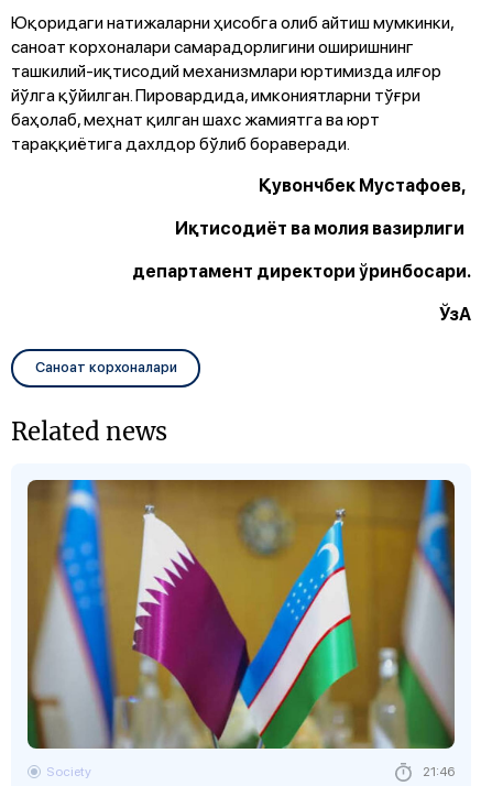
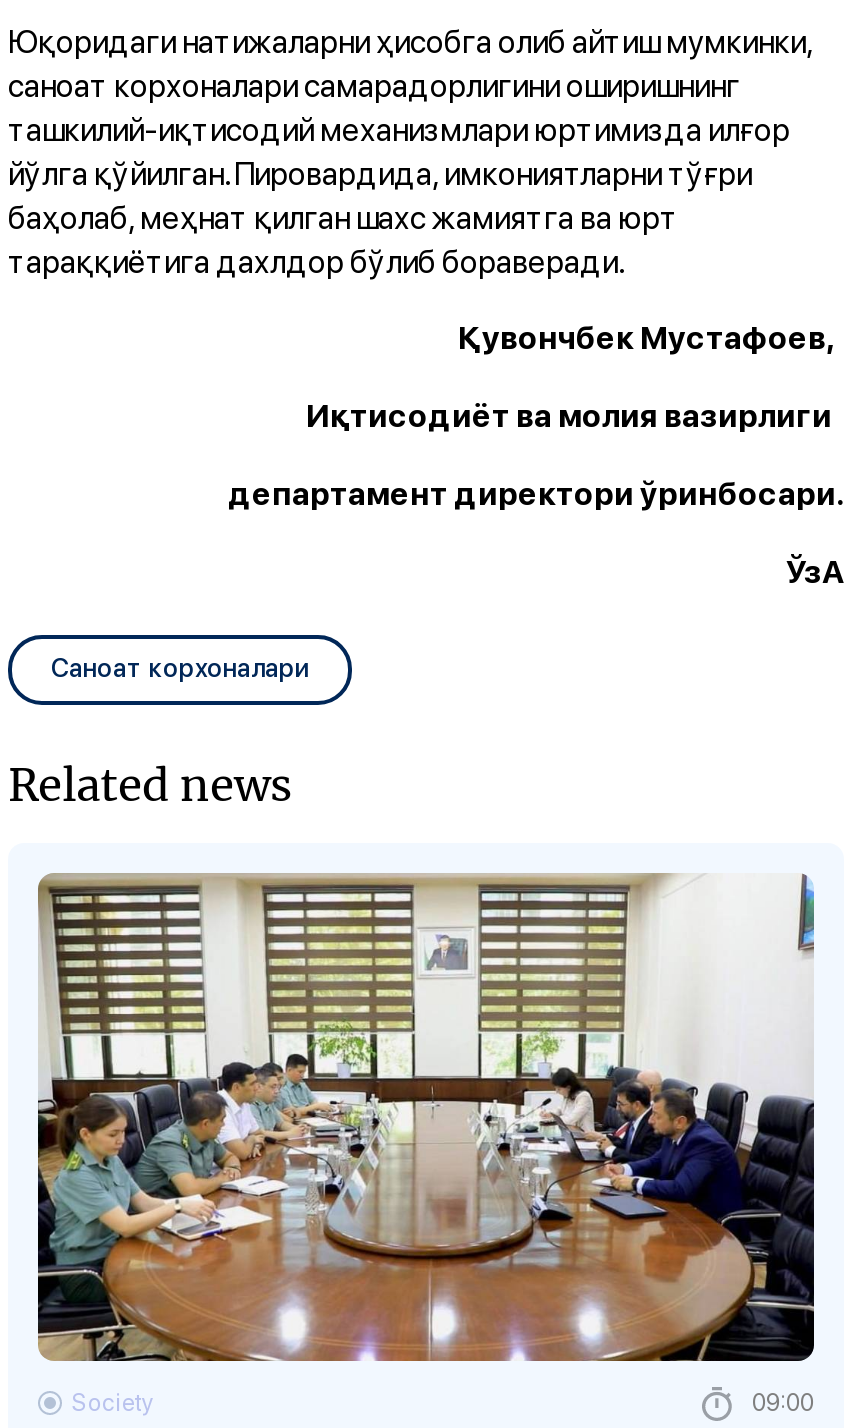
[26,479,456,781] [image] | 21:46 -> [36,873,816,1420] [image] | 09:00

